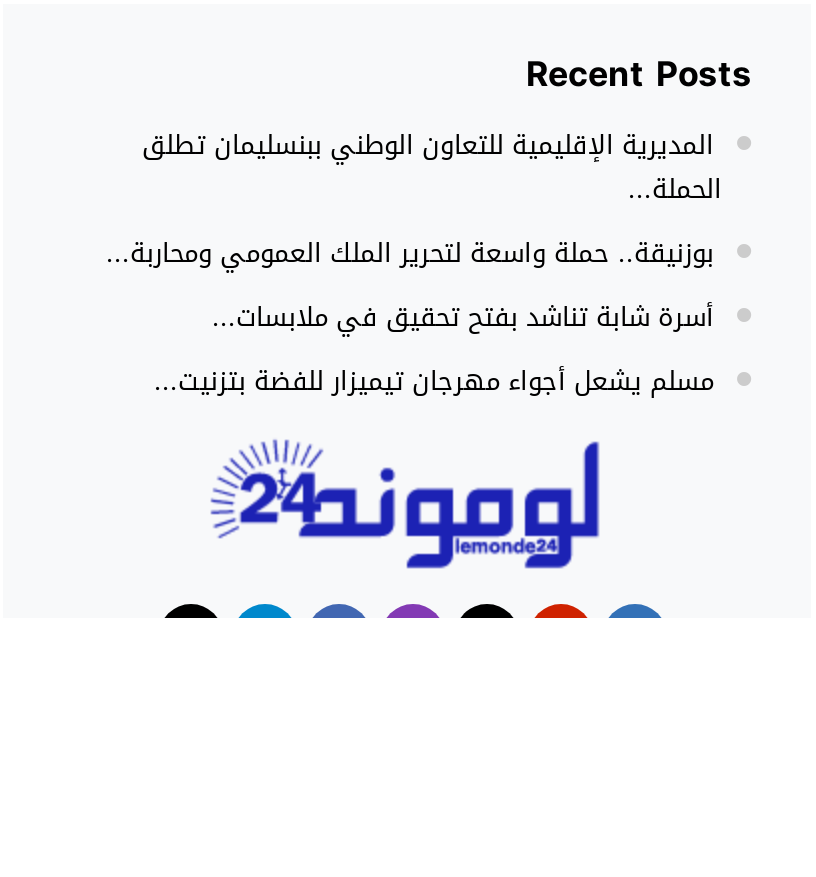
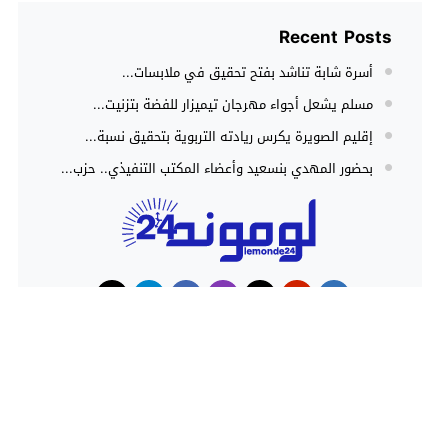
[106,120,722,278] المديرية الإقليمية للتعاون الوطني ببنسليمان تطلق | الحملة... | بوزنيقة.. حملة واسعة لتحرير الملك العمومي ومحاربة... -> none
moved [154,292,714,406] -> [93,60,373,117]: أسرة شابة تناشد بفتح تحقيق في ملابسات... | مسلم يشعل أجواء مهرجان تيميزار للفضة بتزنيت...
none -> [61,124,373,181] إقليم الصويرة يكرس ريادته التربوية بتحقيق نسبة... | بحضور المهدي بنسعيد وأعضاء المكتب التنفيذي.. حزب...

